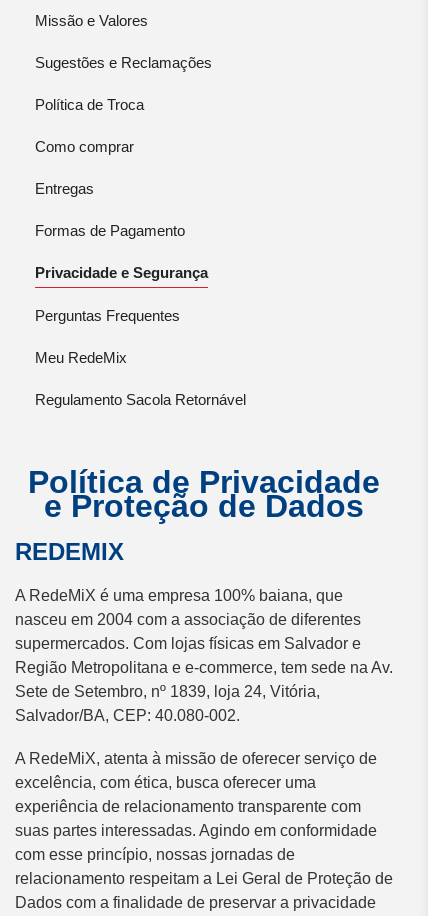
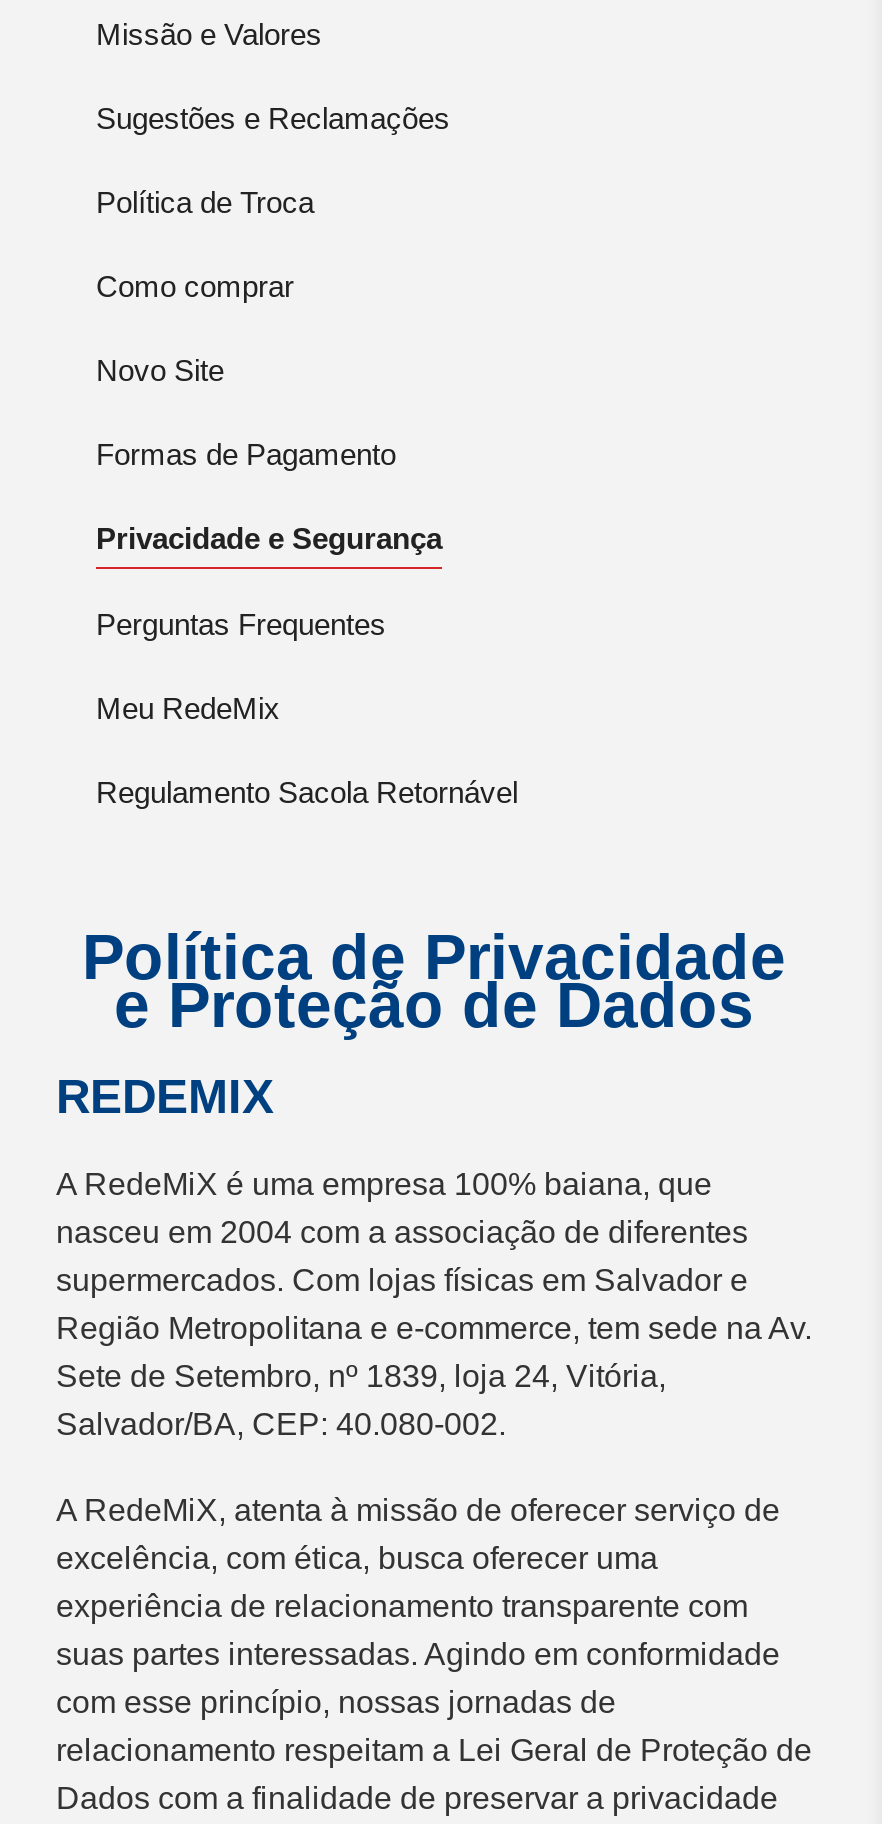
[35,180,94,197] Entregas -> [96,353,224,387] Novo Site

